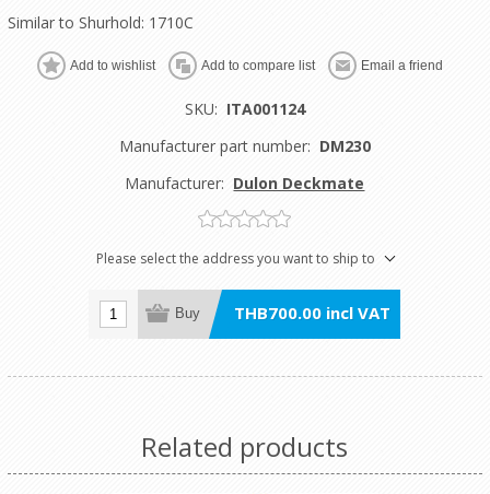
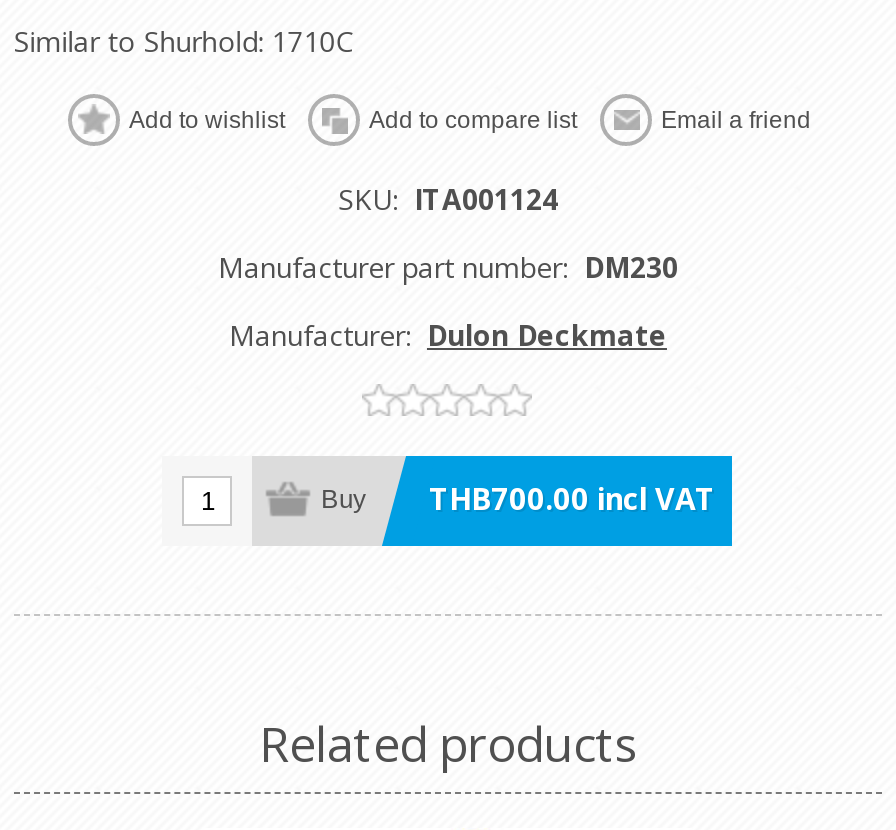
[96,249,375,267] Please select the address you want to ship to -> none

